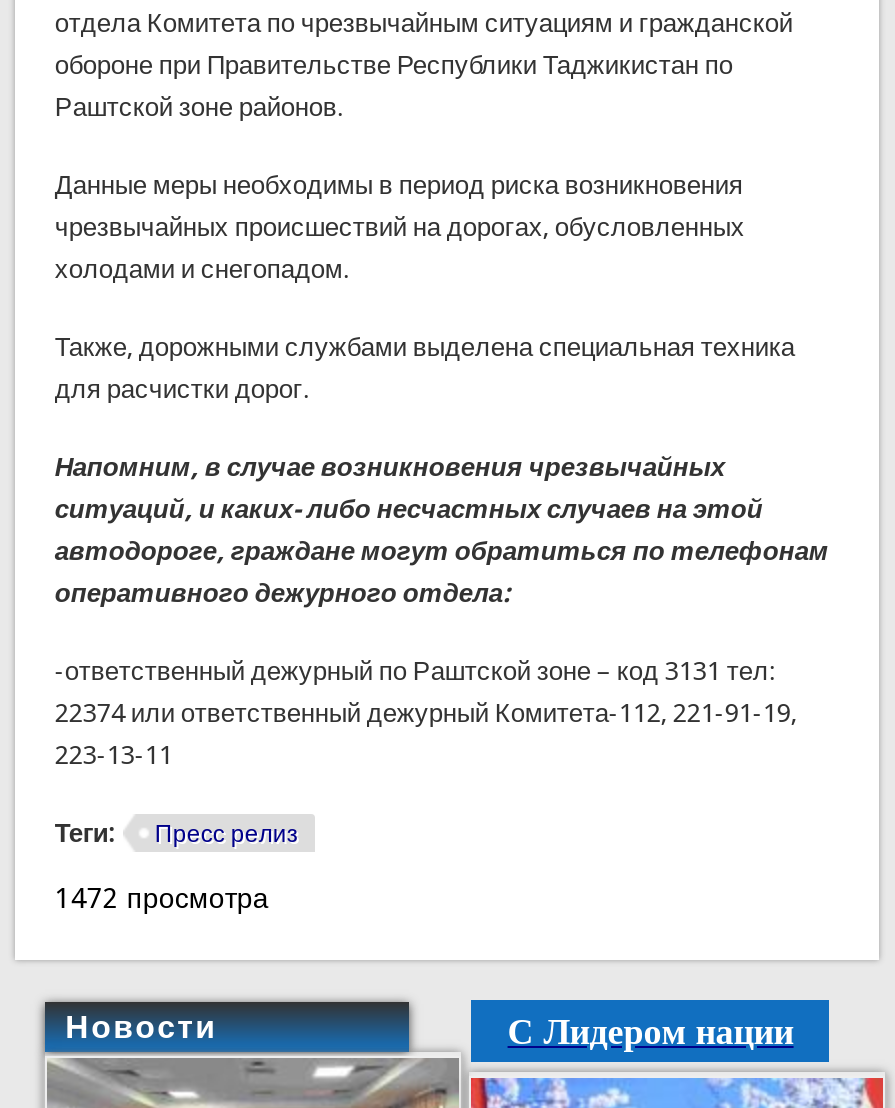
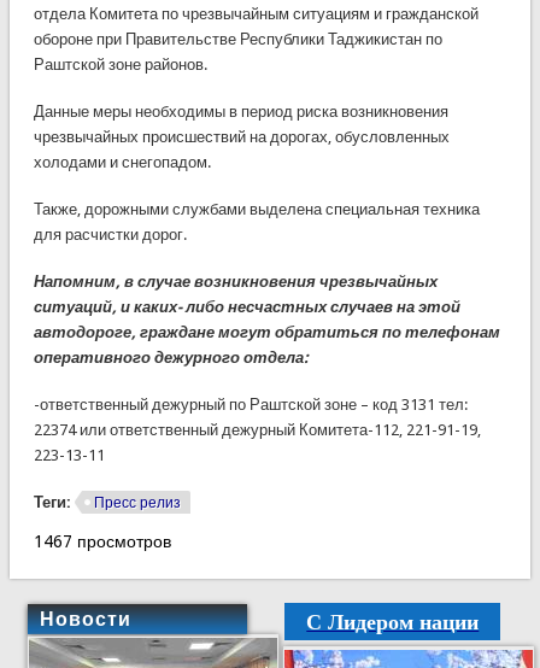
[55,881,269,913] 1472 просмотра -> [34,531,171,550] 1467 просмотров

